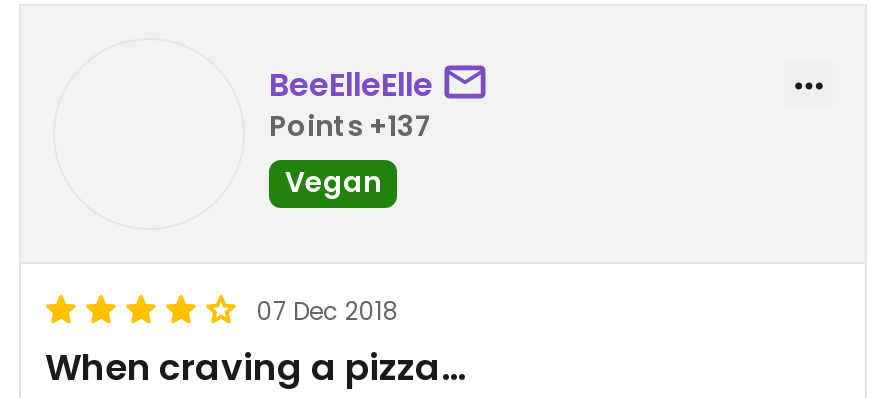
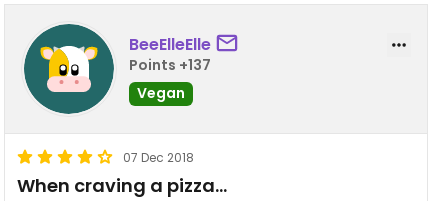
none -> [23,23,115,115] [image]

